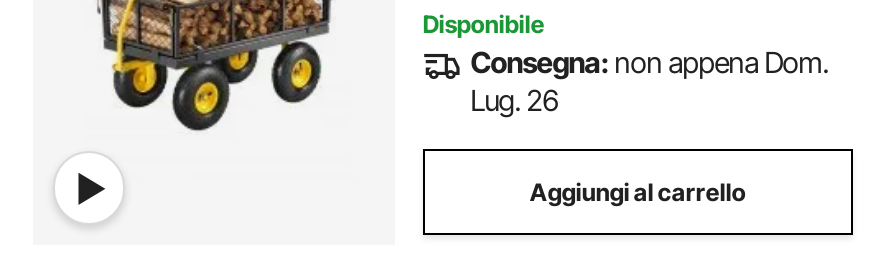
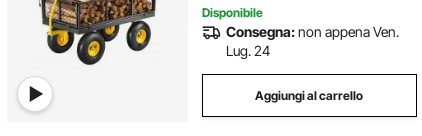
[470,46,828,80] Consegna: non appena Dom. -> [226,23,399,40] Consegna: non appena Ven.
[470,84,558,118] Lug. 26 -> [226,42,270,59] Lug. 24

